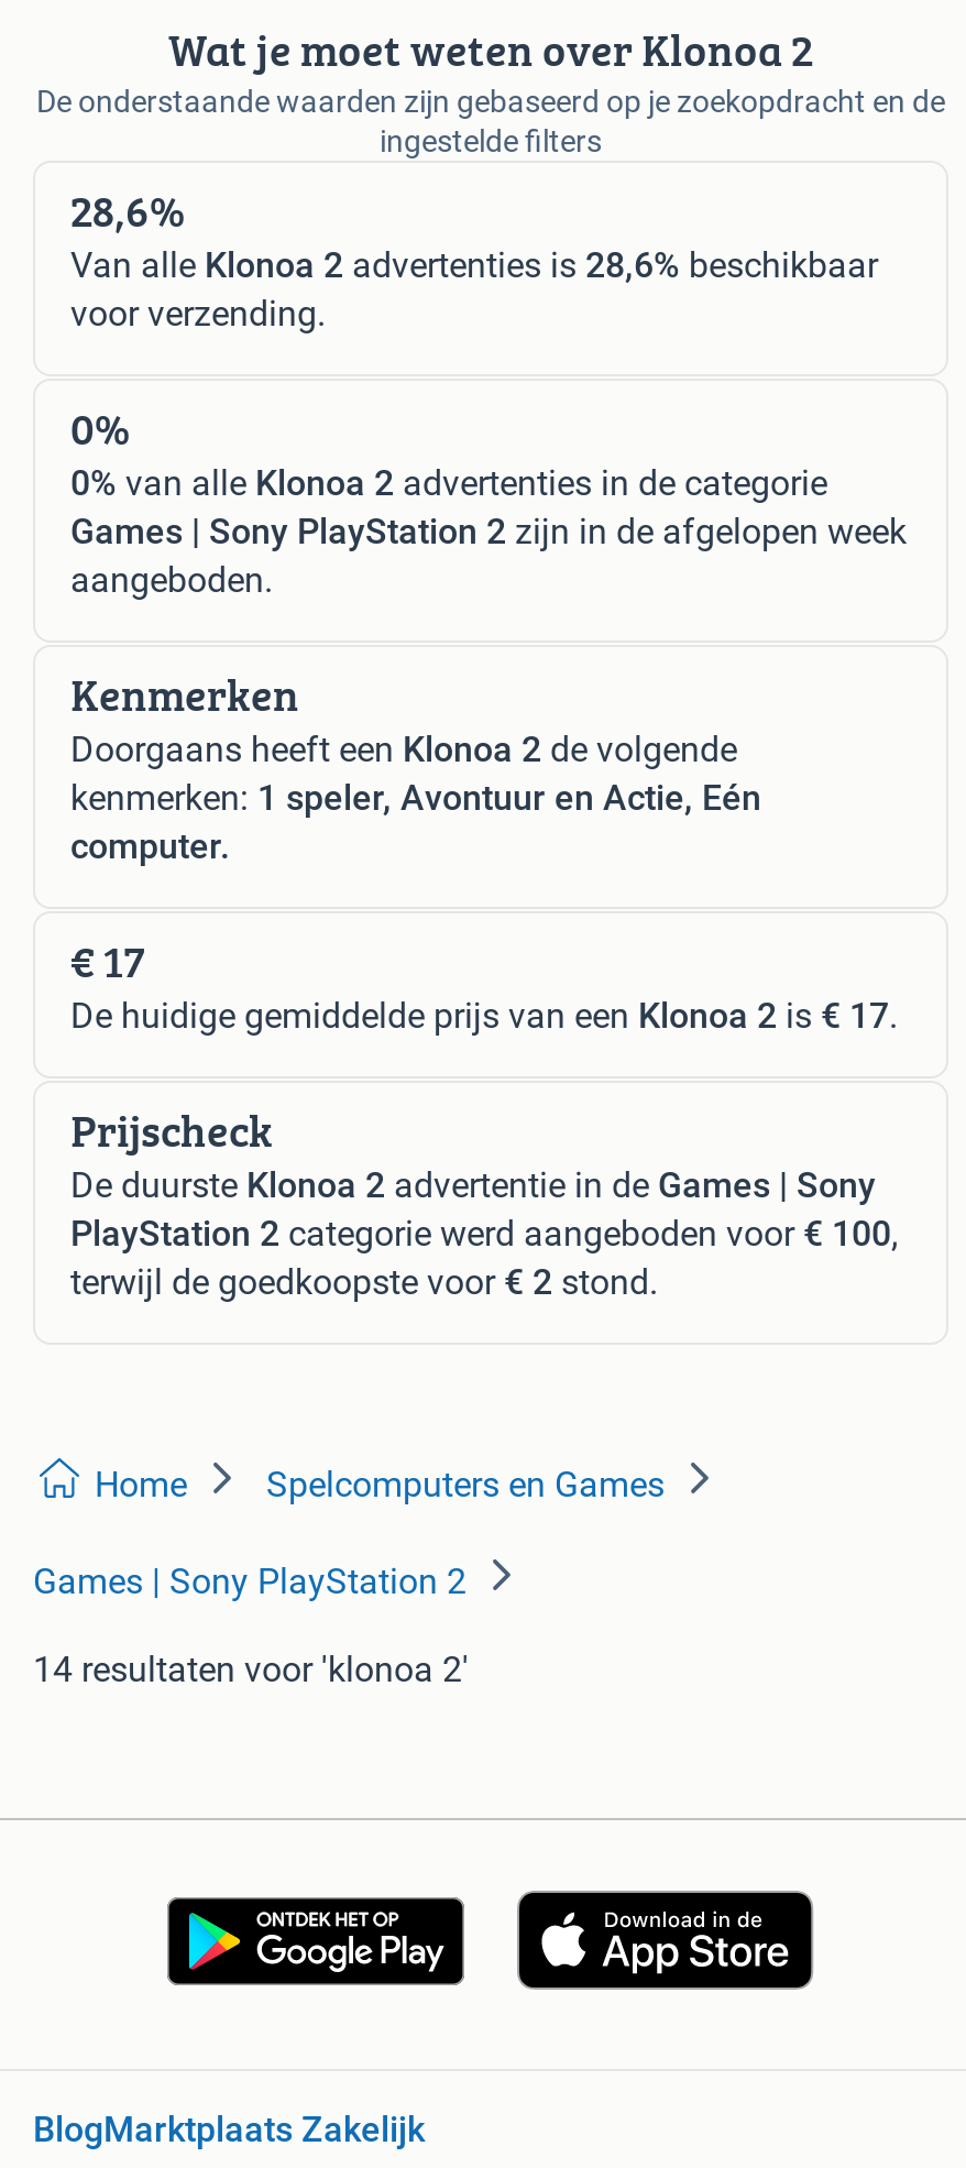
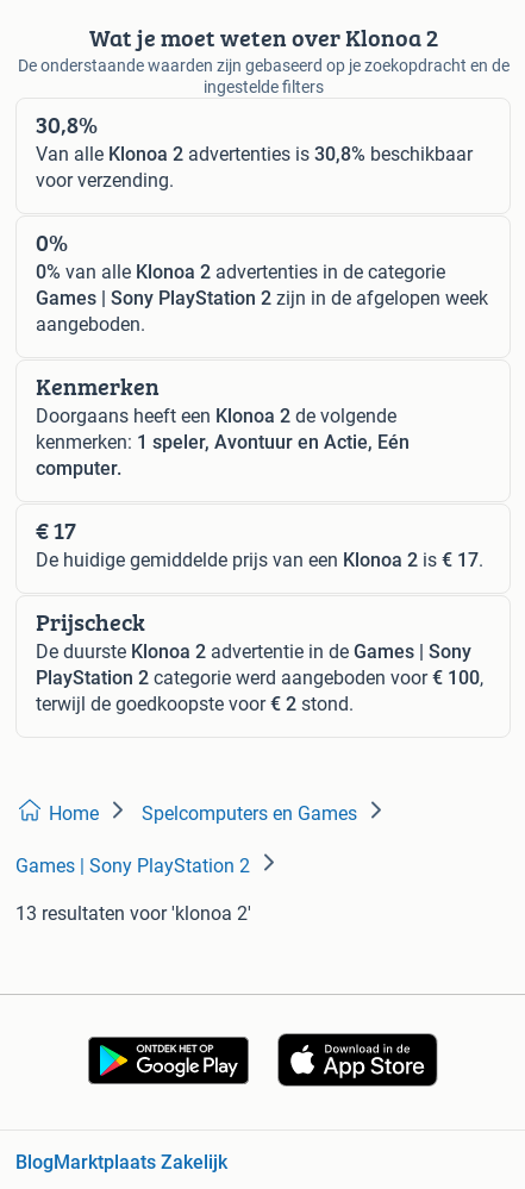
[70,178,185,241] 28,6% -> [36,107,98,141] 30,8%
[70,244,878,285] Van alle Klonoa 2 advertenties is 28,6% beschikbaar -> [36,142,473,165] Van alle Klonoa 2 advertenties is 30,8% beschikbaar
[33,1648,469,1690] 14 resultaten voor 'klonoa 2' -> [15,902,251,924] 13 resultaten voor 'klonoa 2'

